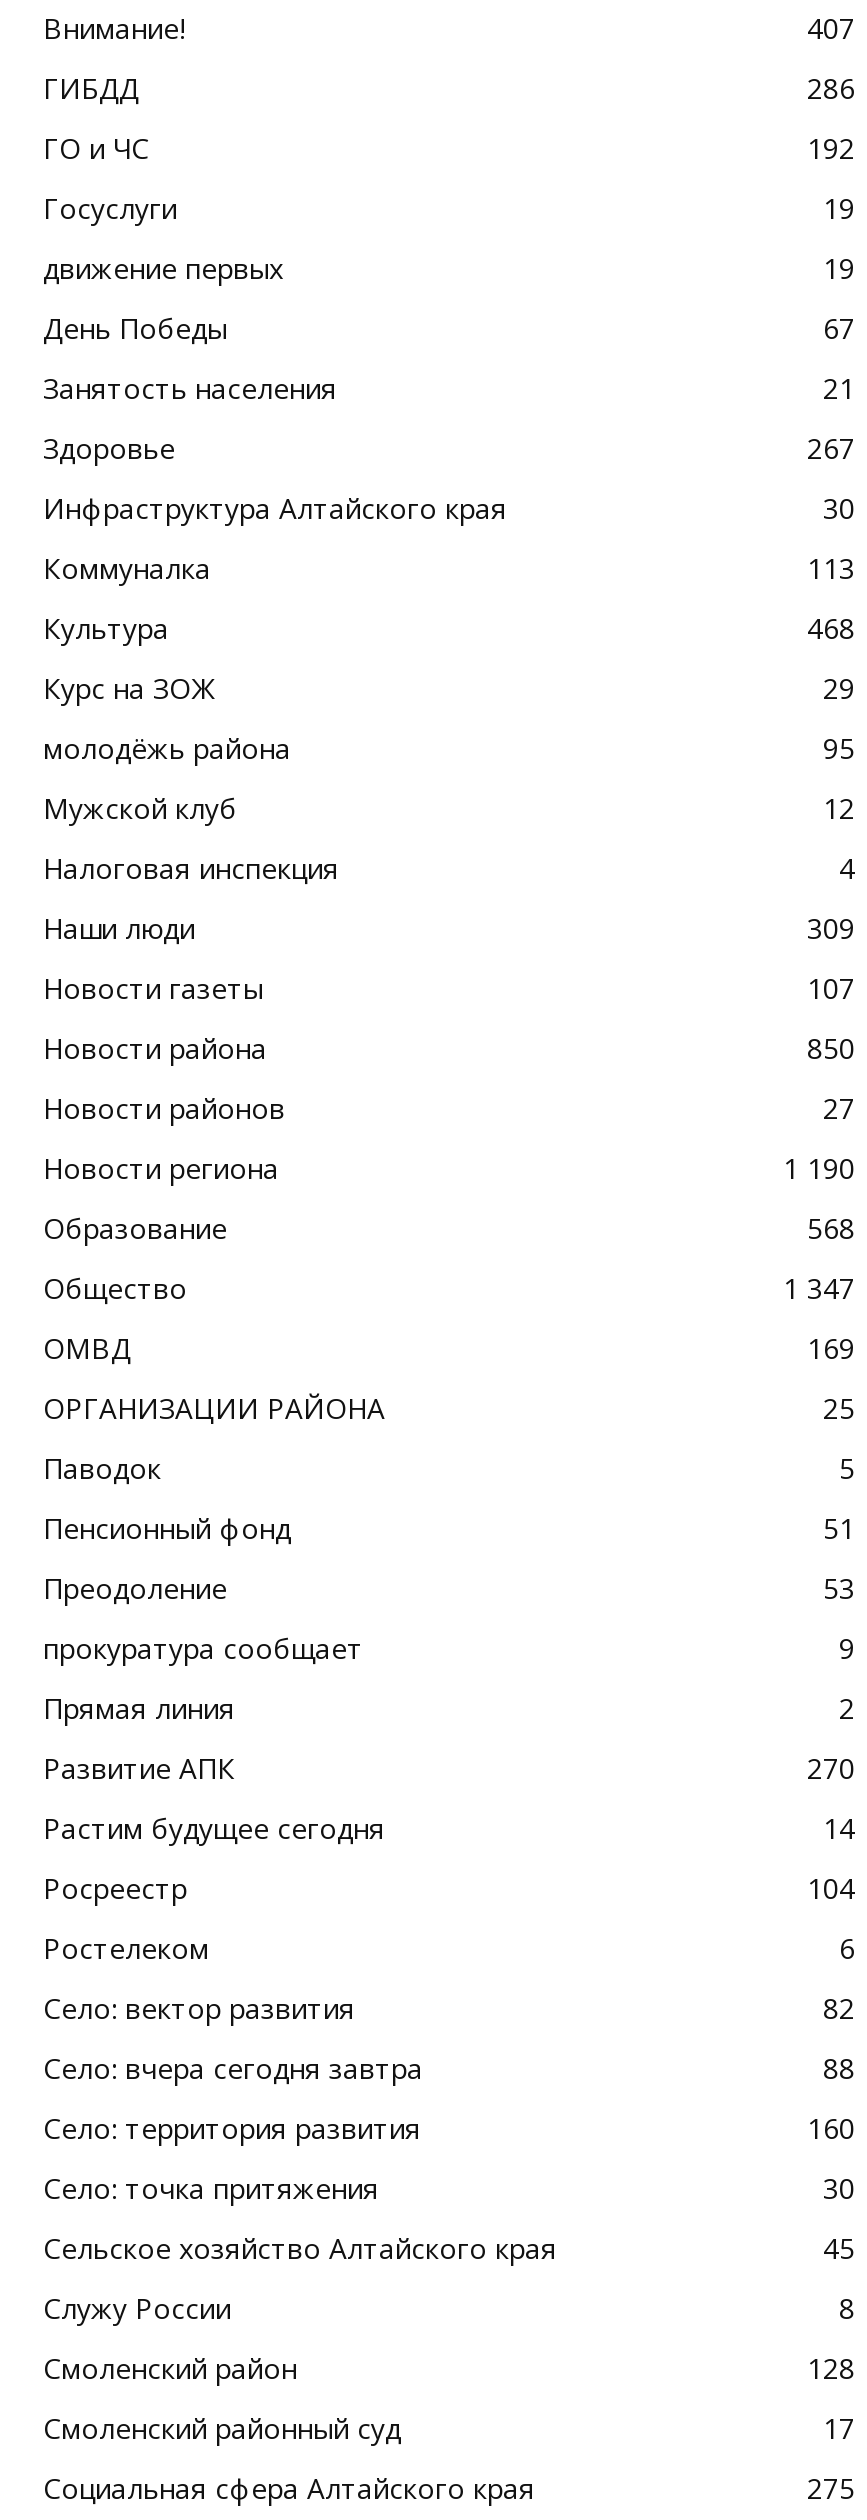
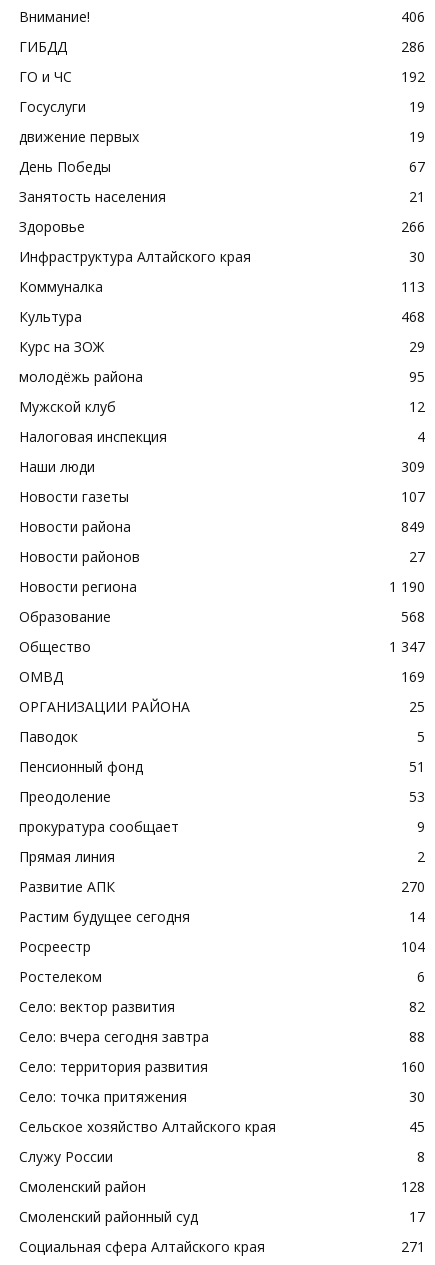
[807,9,855,47] 407 -> [401,7,425,26] 406
[807,429,855,467] 267 -> [401,217,425,236] 266
[807,1029,855,1067] 850 -> [401,517,425,536] 849
[807,2469,855,2507] 275 -> [401,1237,425,1256] 271

